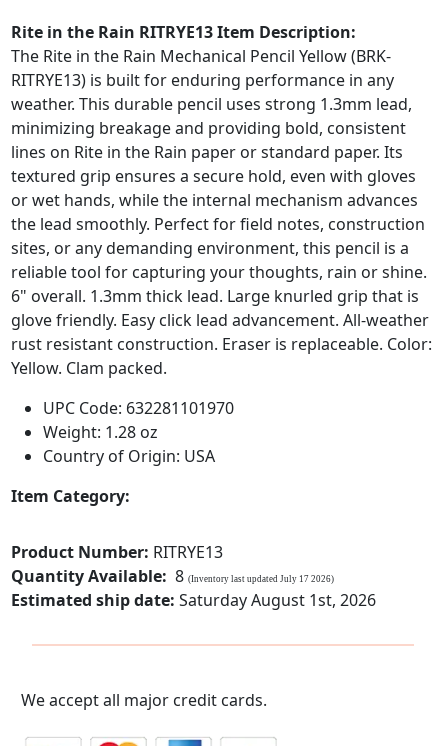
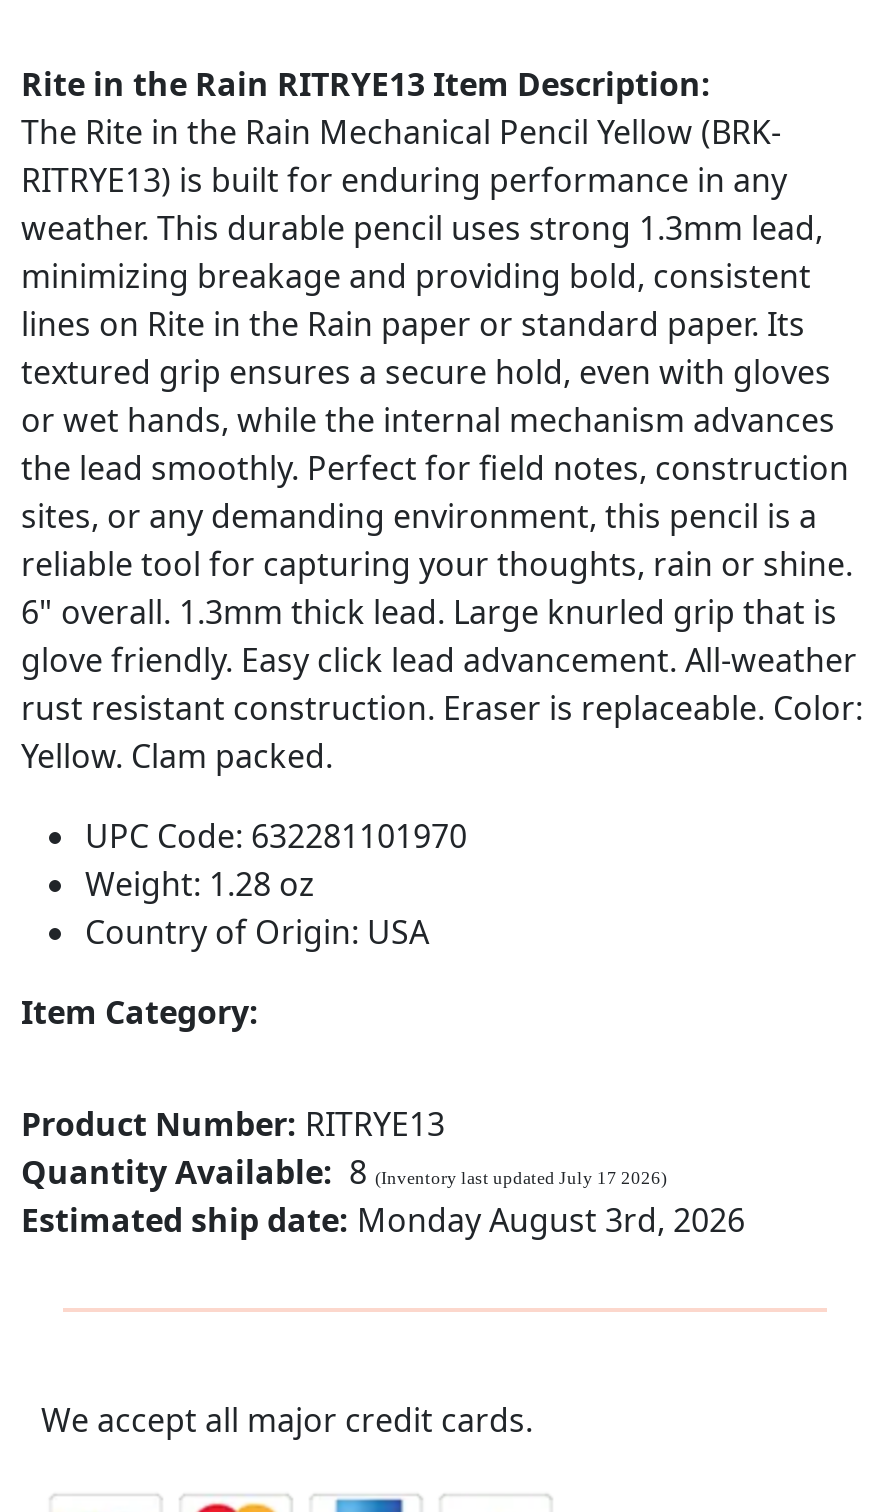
[11,589,376,611] Estimated ship date: Saturday August 1st, 2026 -> [21,1197,745,1241] Estimated ship date: Monday August 3rd, 2026

